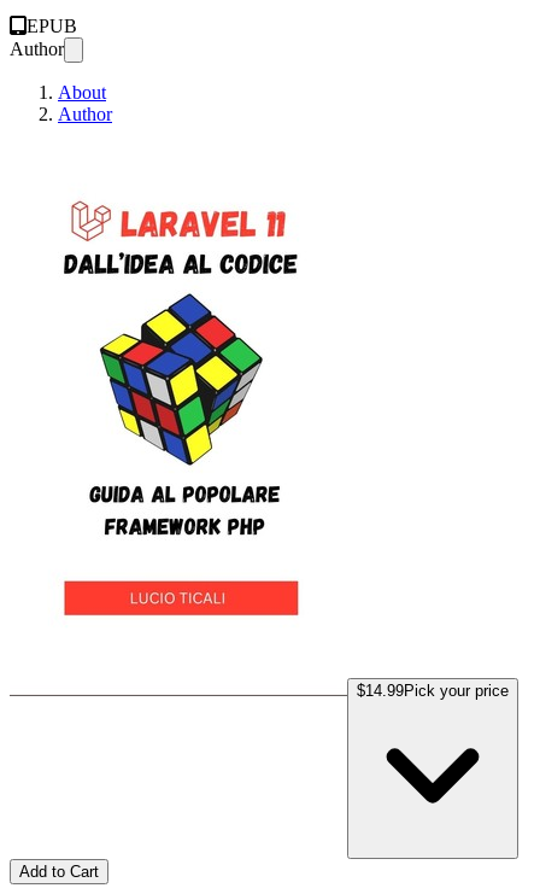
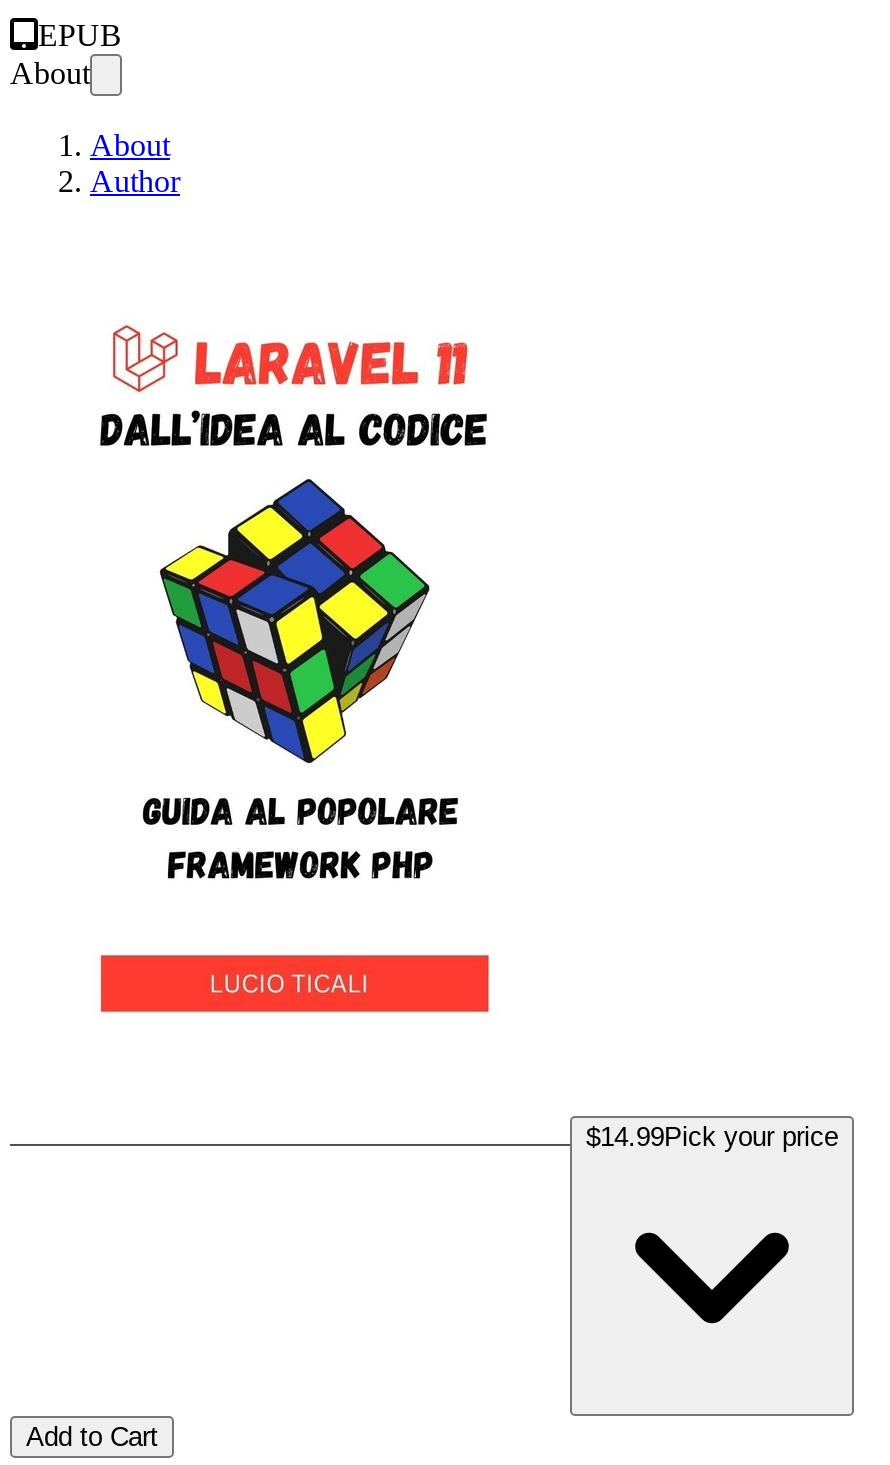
[10,38,64,59] Author -> [10,56,90,90] About

